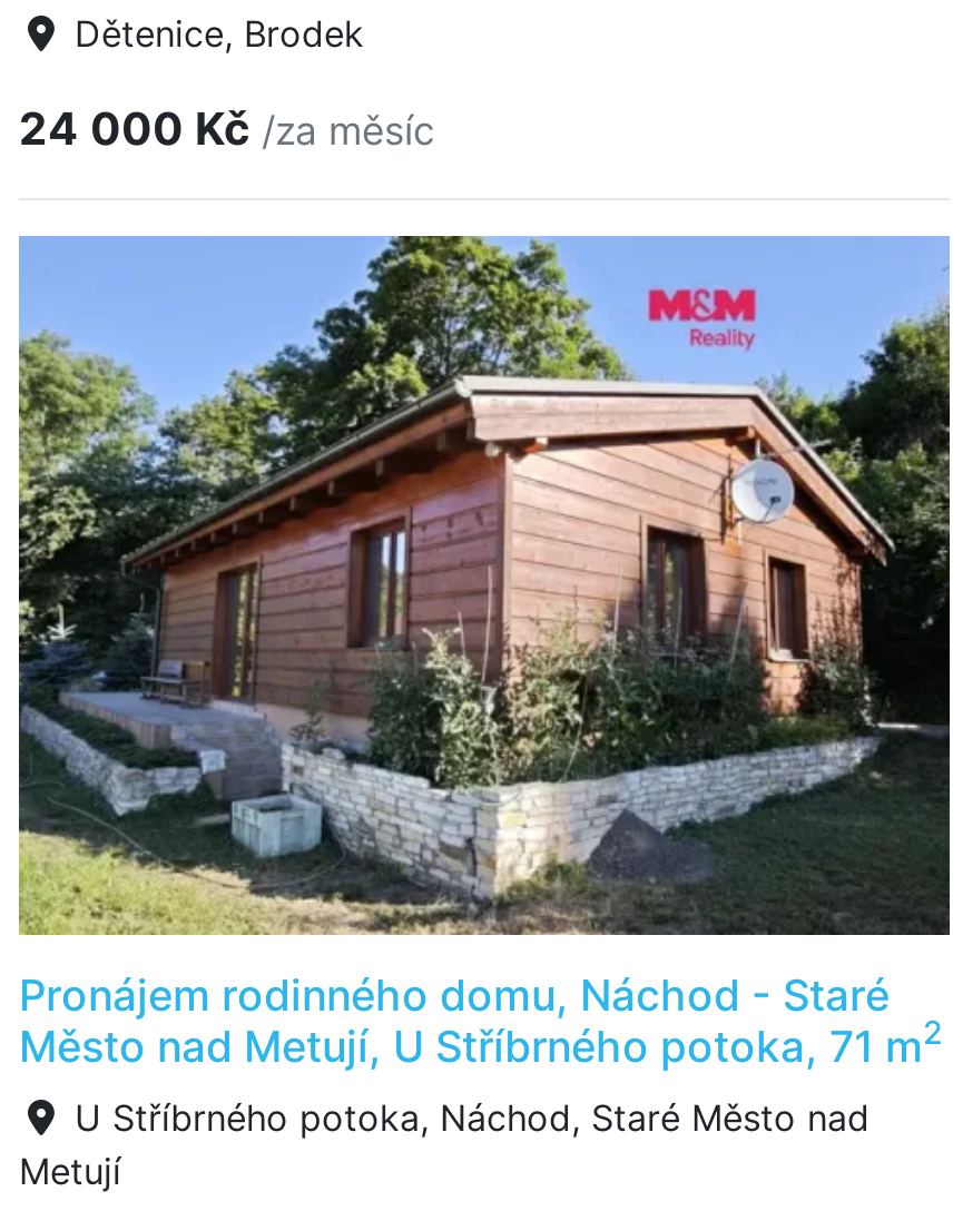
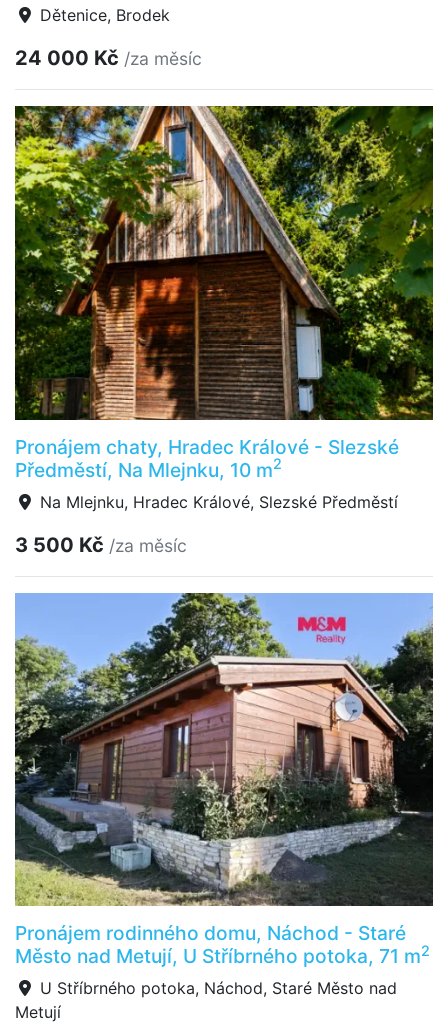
none -> [14,105,434,556] [image] | Pronájem chaty, Hradec Králové - Slezské | Předměstí, Na Mlejnku, 10 m2 | Na Mlejnku, Hradec Králové, Slezské Předměstí | 3 500 Kč /za měsíc

